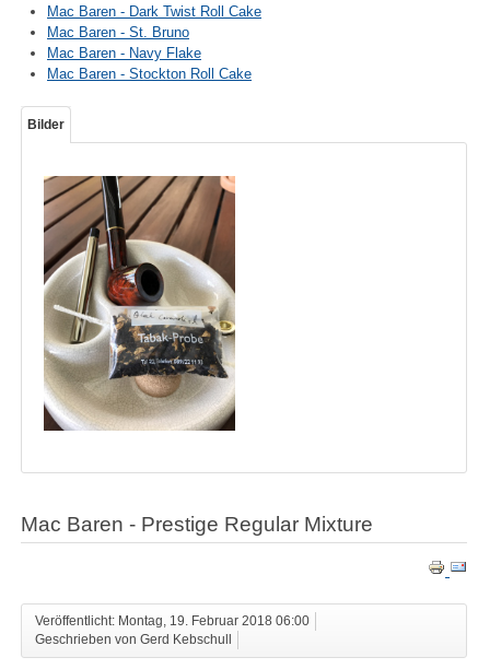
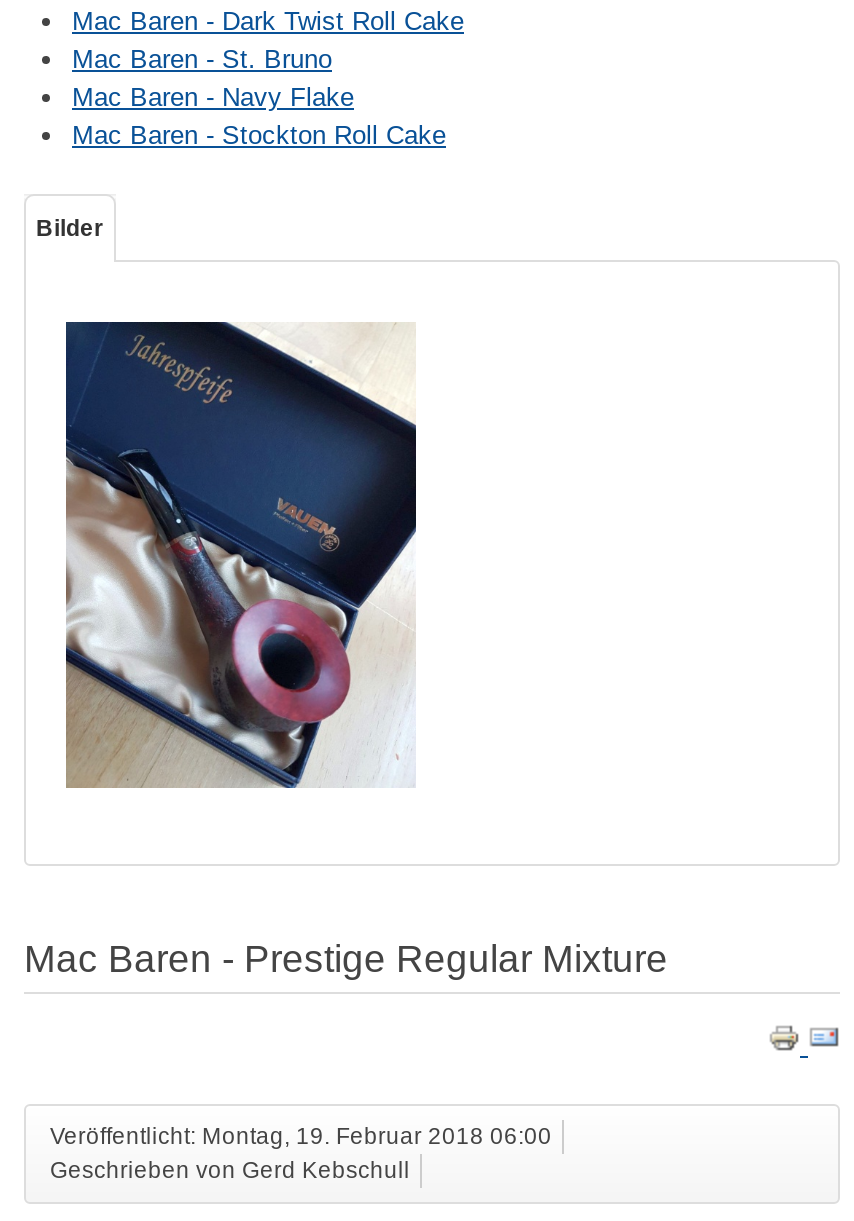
[43,175,236,432] [image] -> [64,320,418,790] [image]

